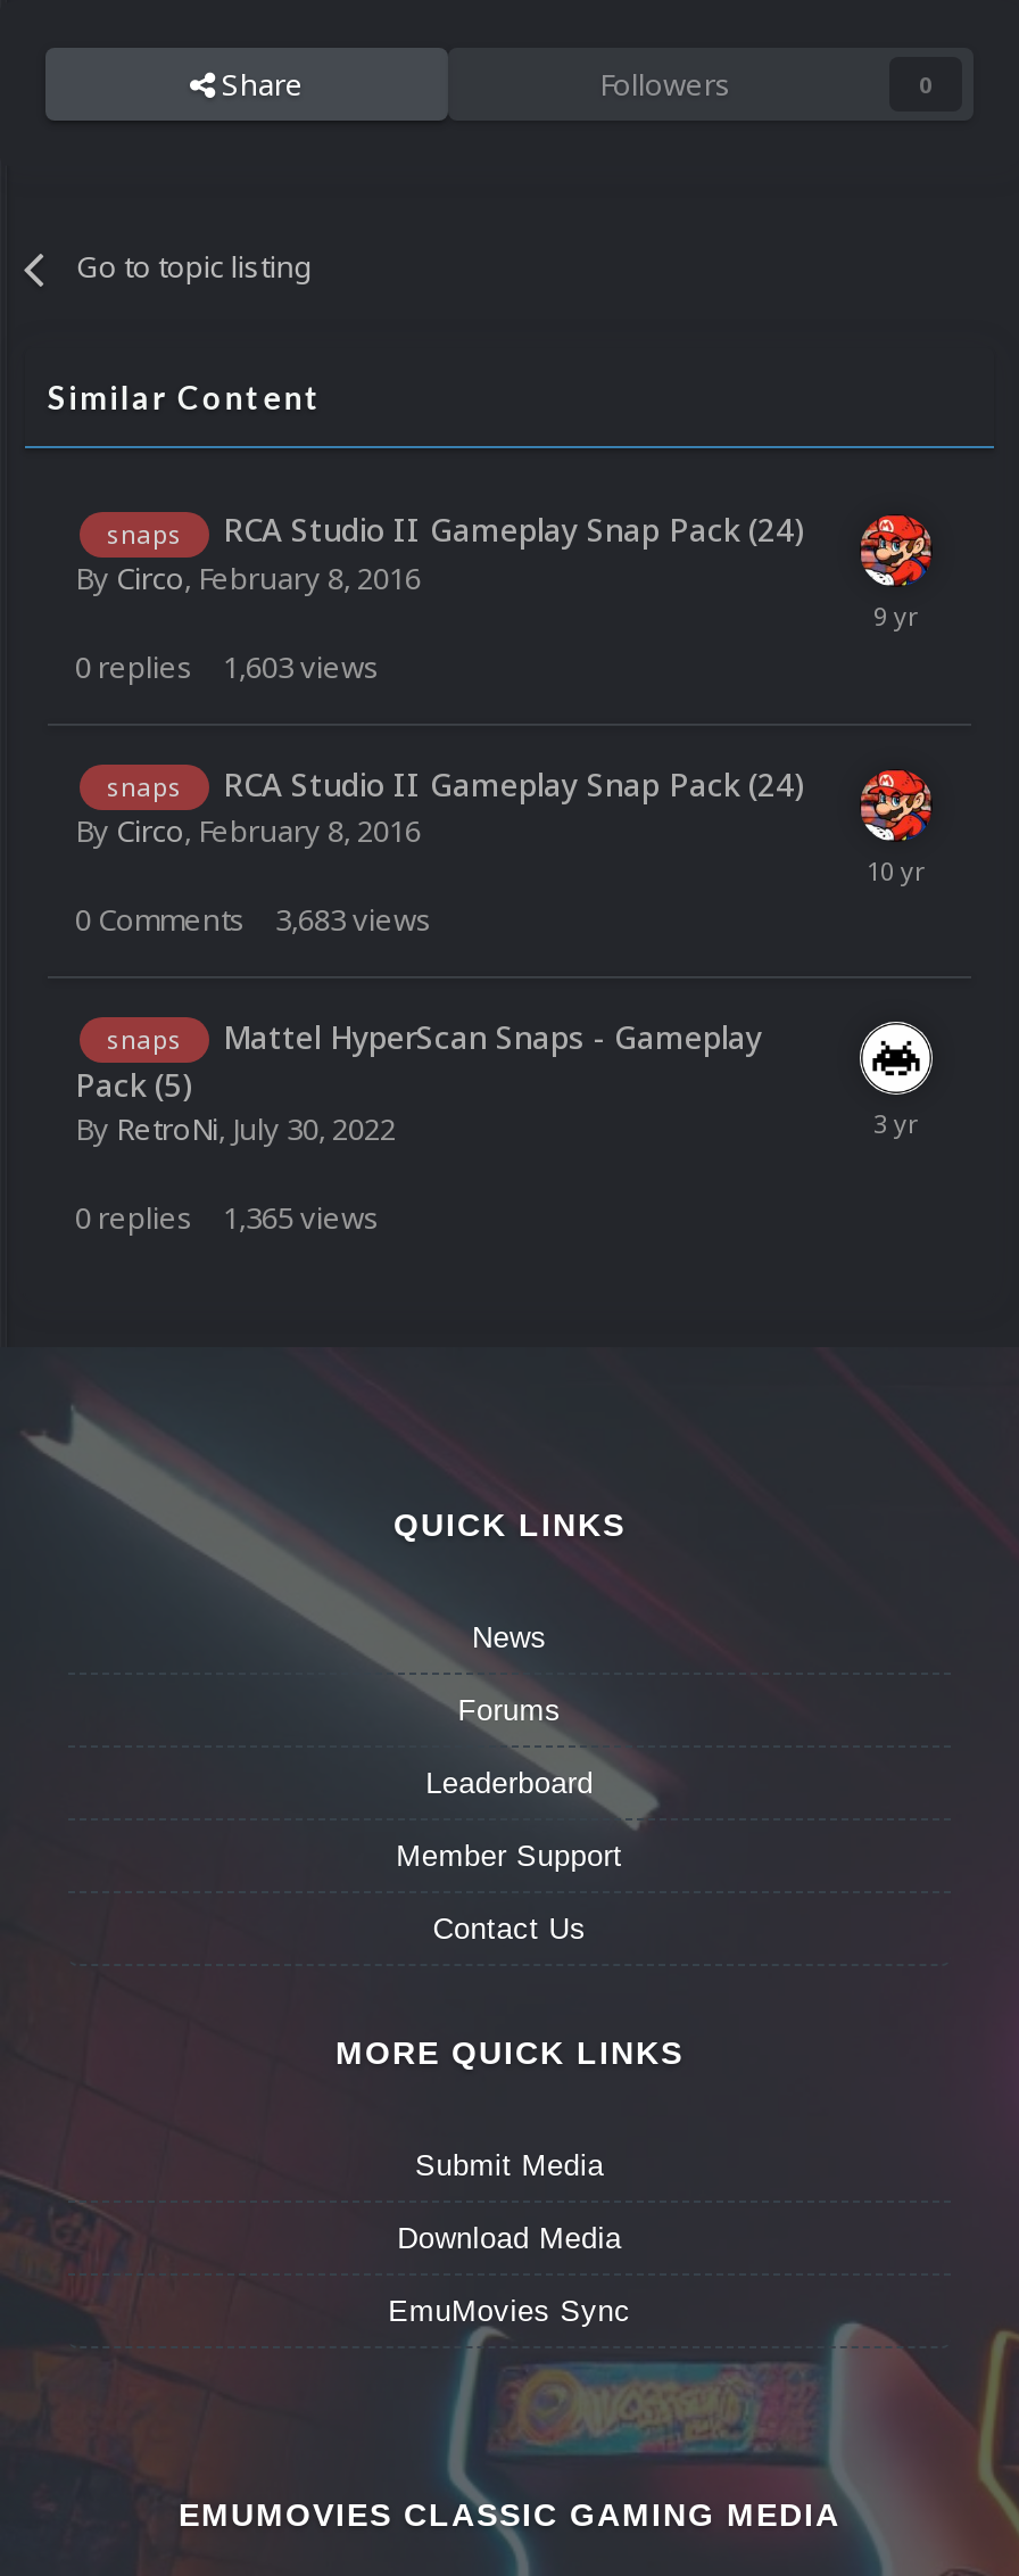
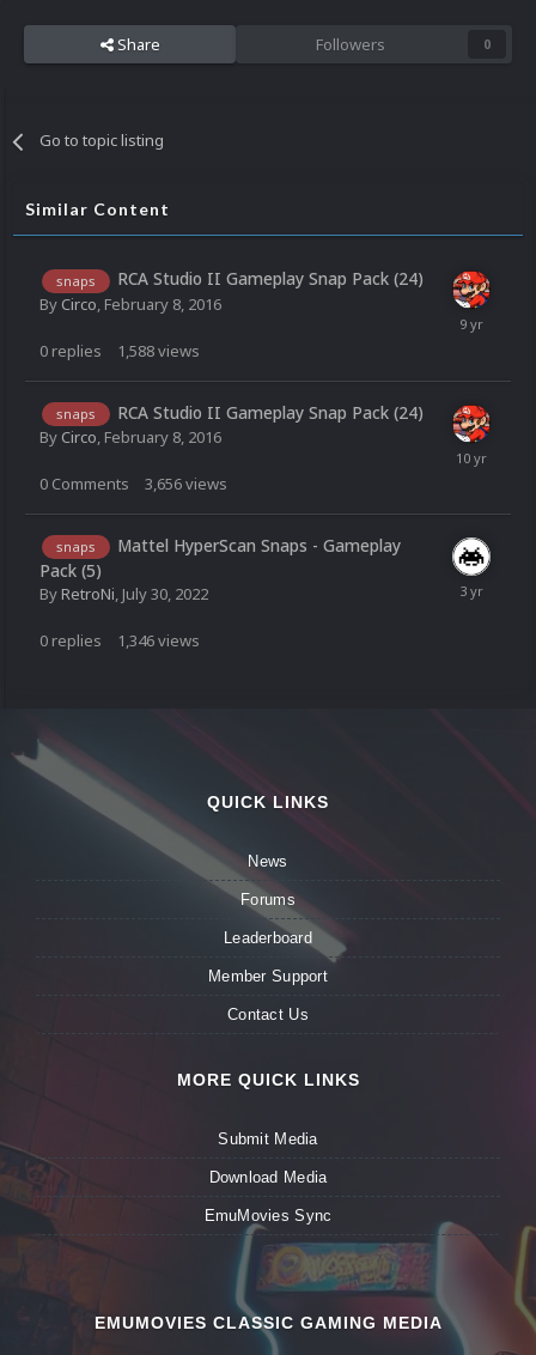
[75,645,380,686] 0 replies 1,603 views -> [39,339,200,361] 0 replies 1,588 views
[75,899,432,940] 0 Comments 3,683 views -> [39,473,227,494] 0 Comments 3,656 views
[75,1197,380,1238] 0 replies 1,365 views -> [39,630,200,651] 0 replies 1,346 views

